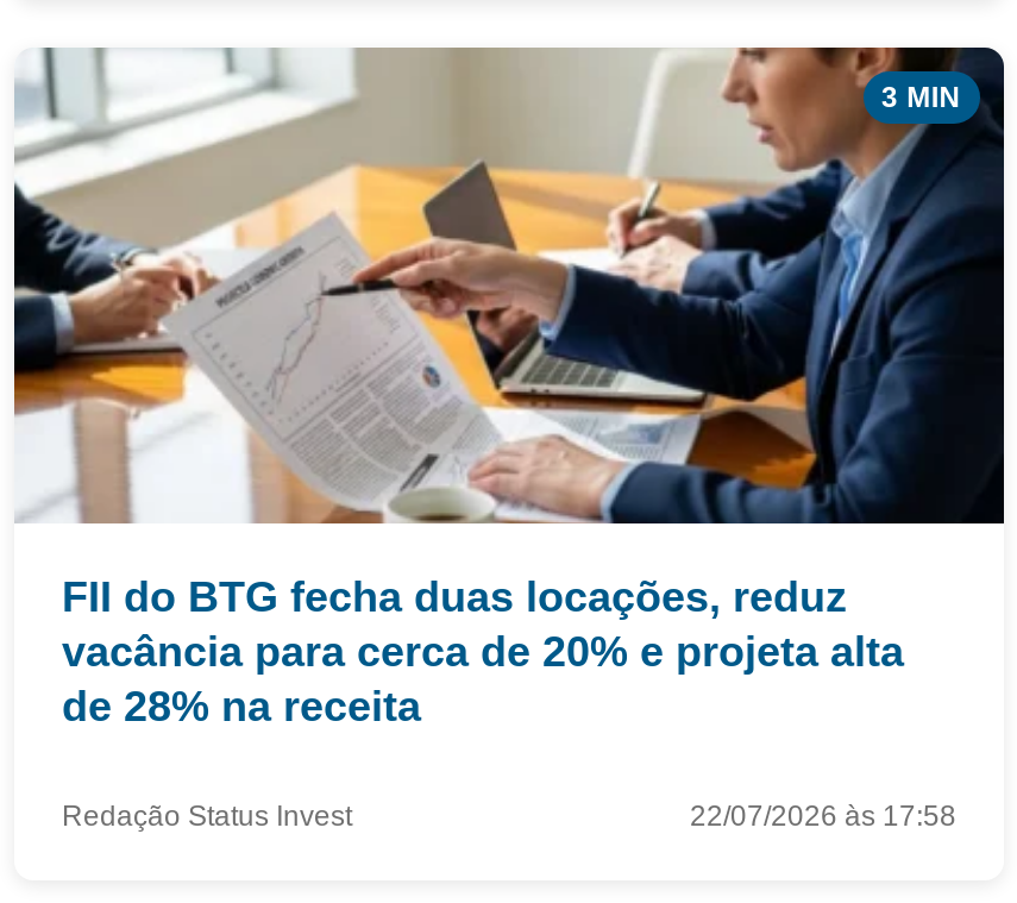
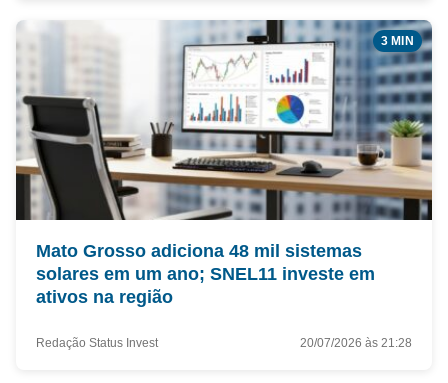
[12,45,1006,730] [image] | FII do BTG fecha duas locações, reduz | vacância para cerca de 20% e projeta alta | de 28% na receita -> [15,19,433,307] [image] | Mato Grosso adiciona 48 mil sistemas | solares em um ano; SNEL11 investe em | ativos na região
[690,799,956,833] 22/07/2026 às 17:58 -> [300,336,412,350] 20/07/2026 às 21:28

